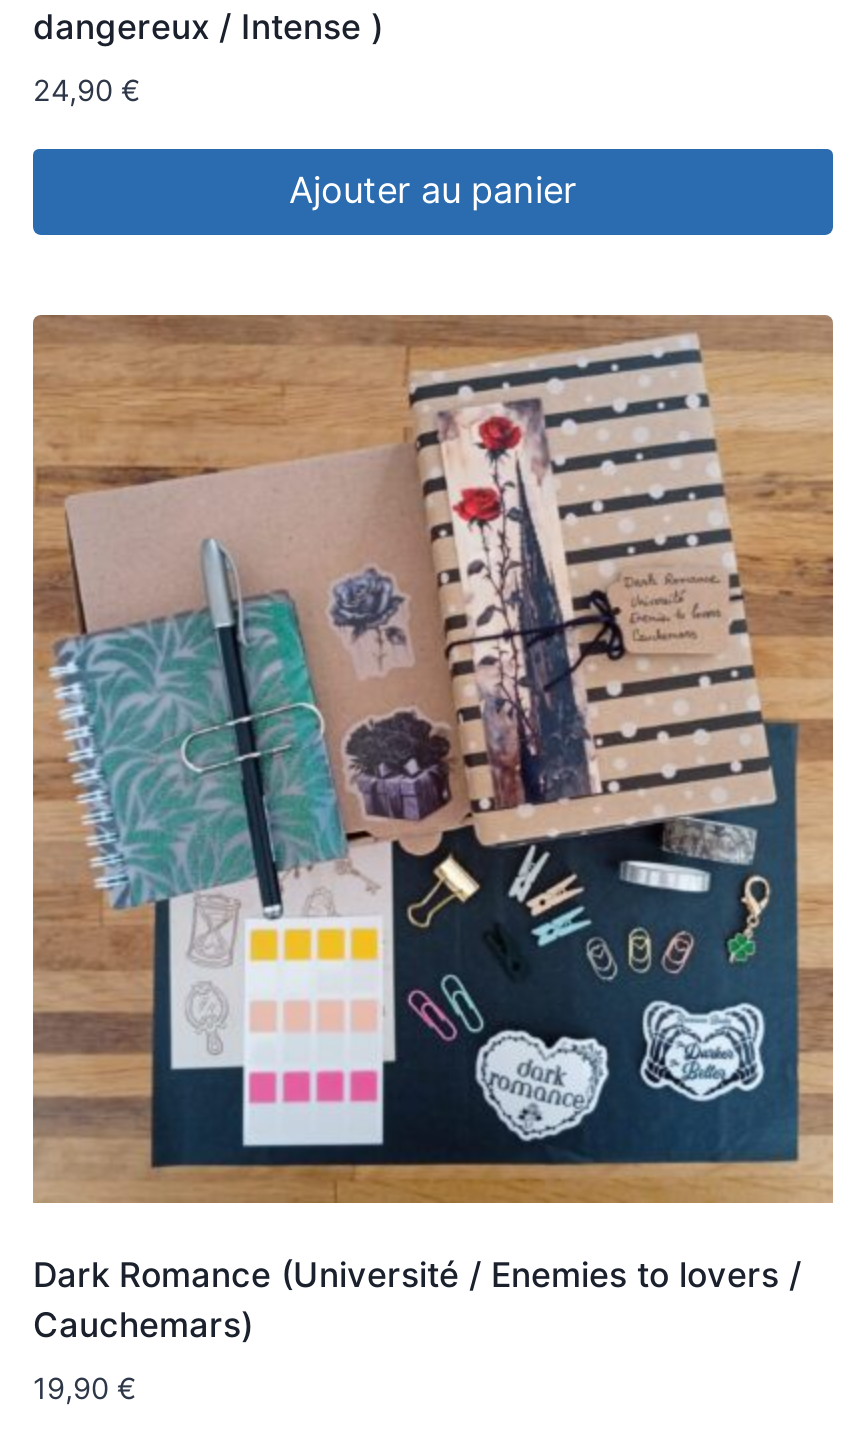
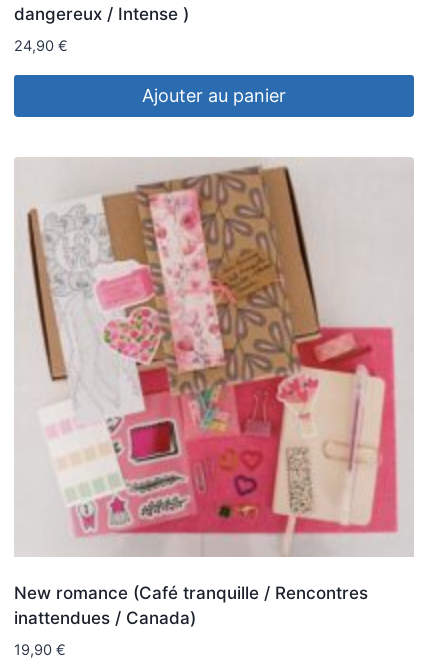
[33,314,833,1344] [image] | Dark Romance (Université / Enemies to lovers / | Cauchemars) -> [14,158,413,628] [image] | New romance (Café tranquille / Rencontres | inattendues / Canada)

